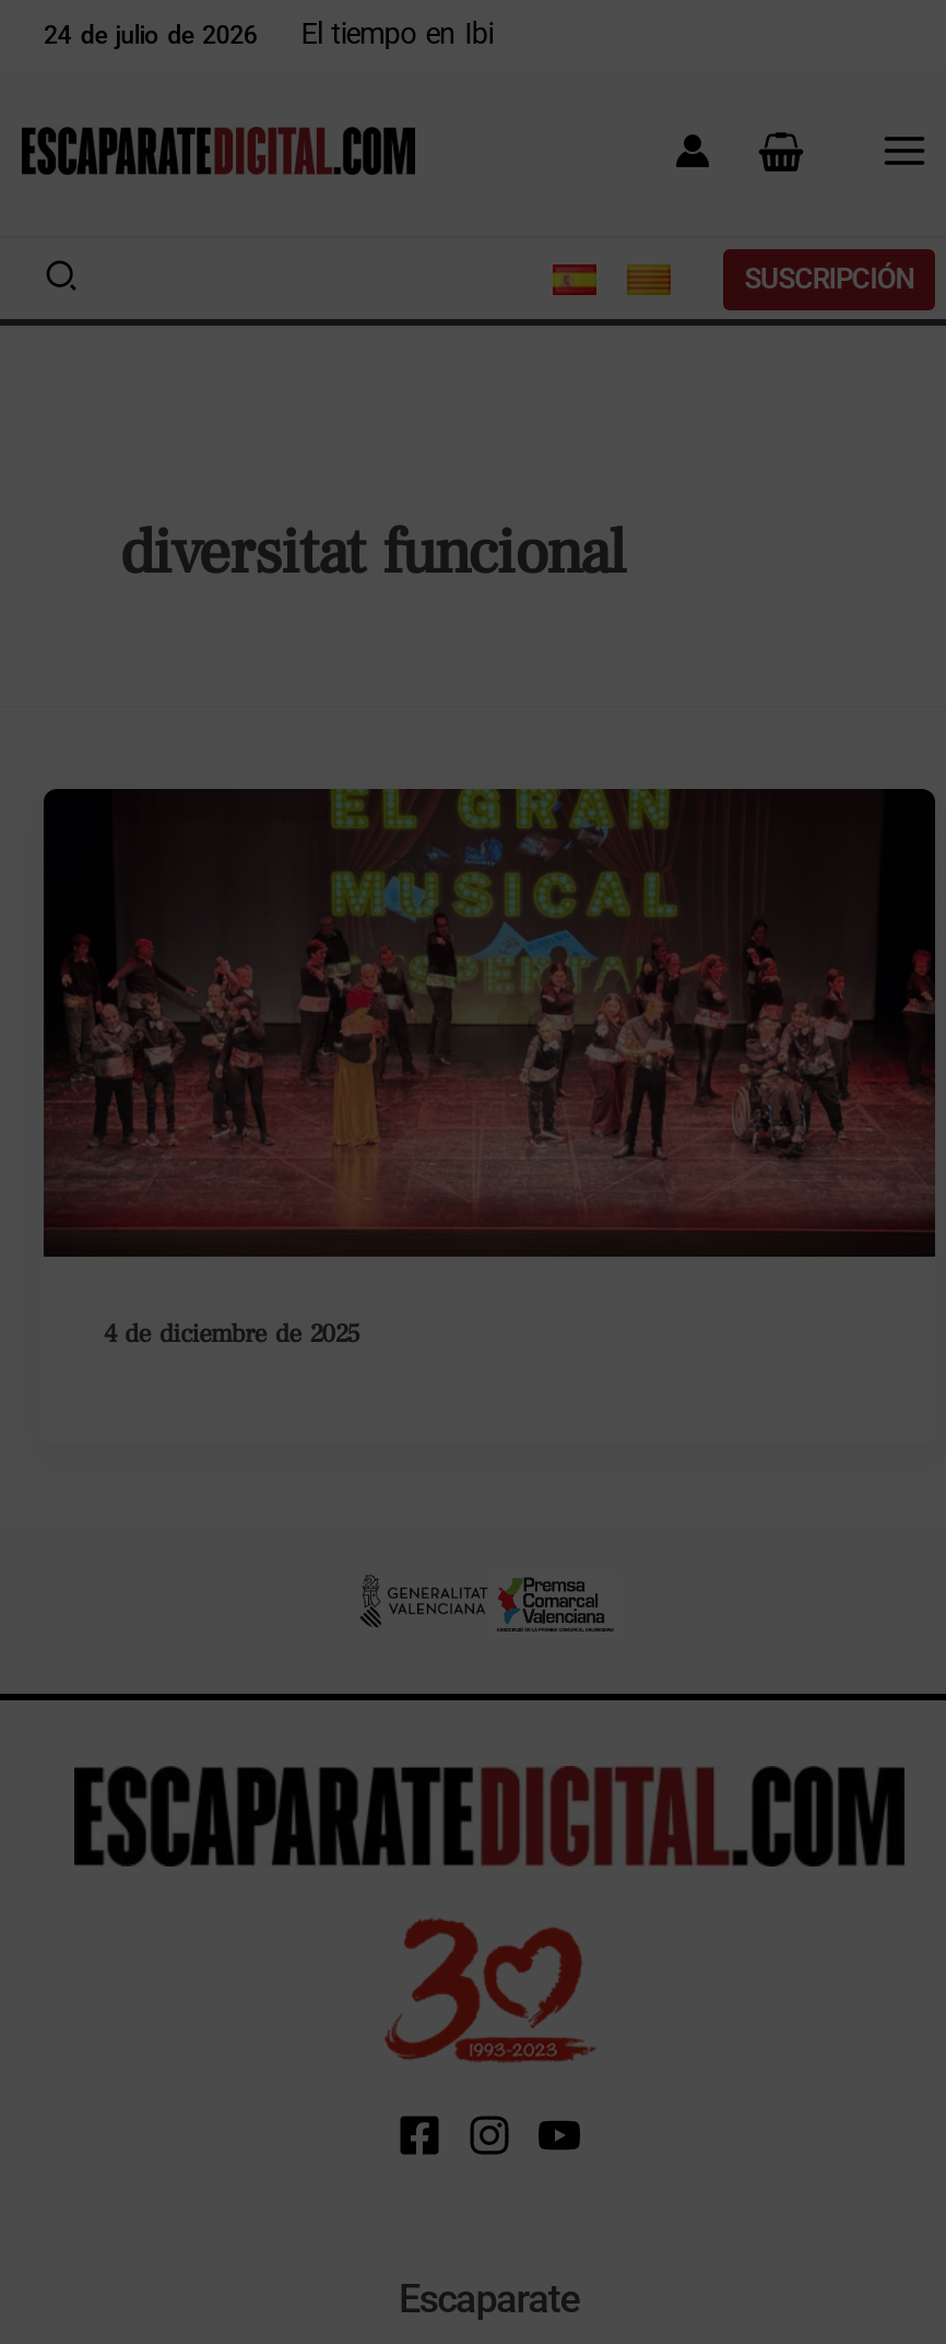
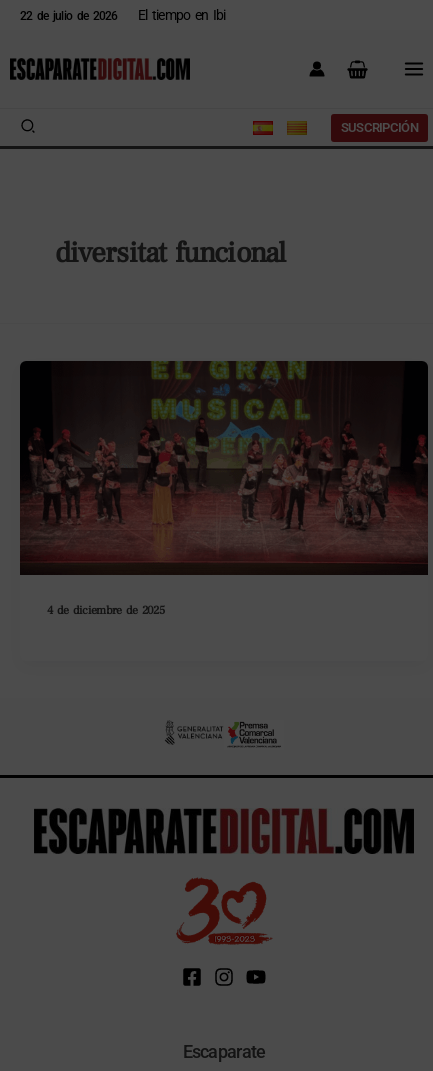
[44,19,257,49] 24 de julio de 2026 -> [20,8,118,22] 22 de julio de 2026

